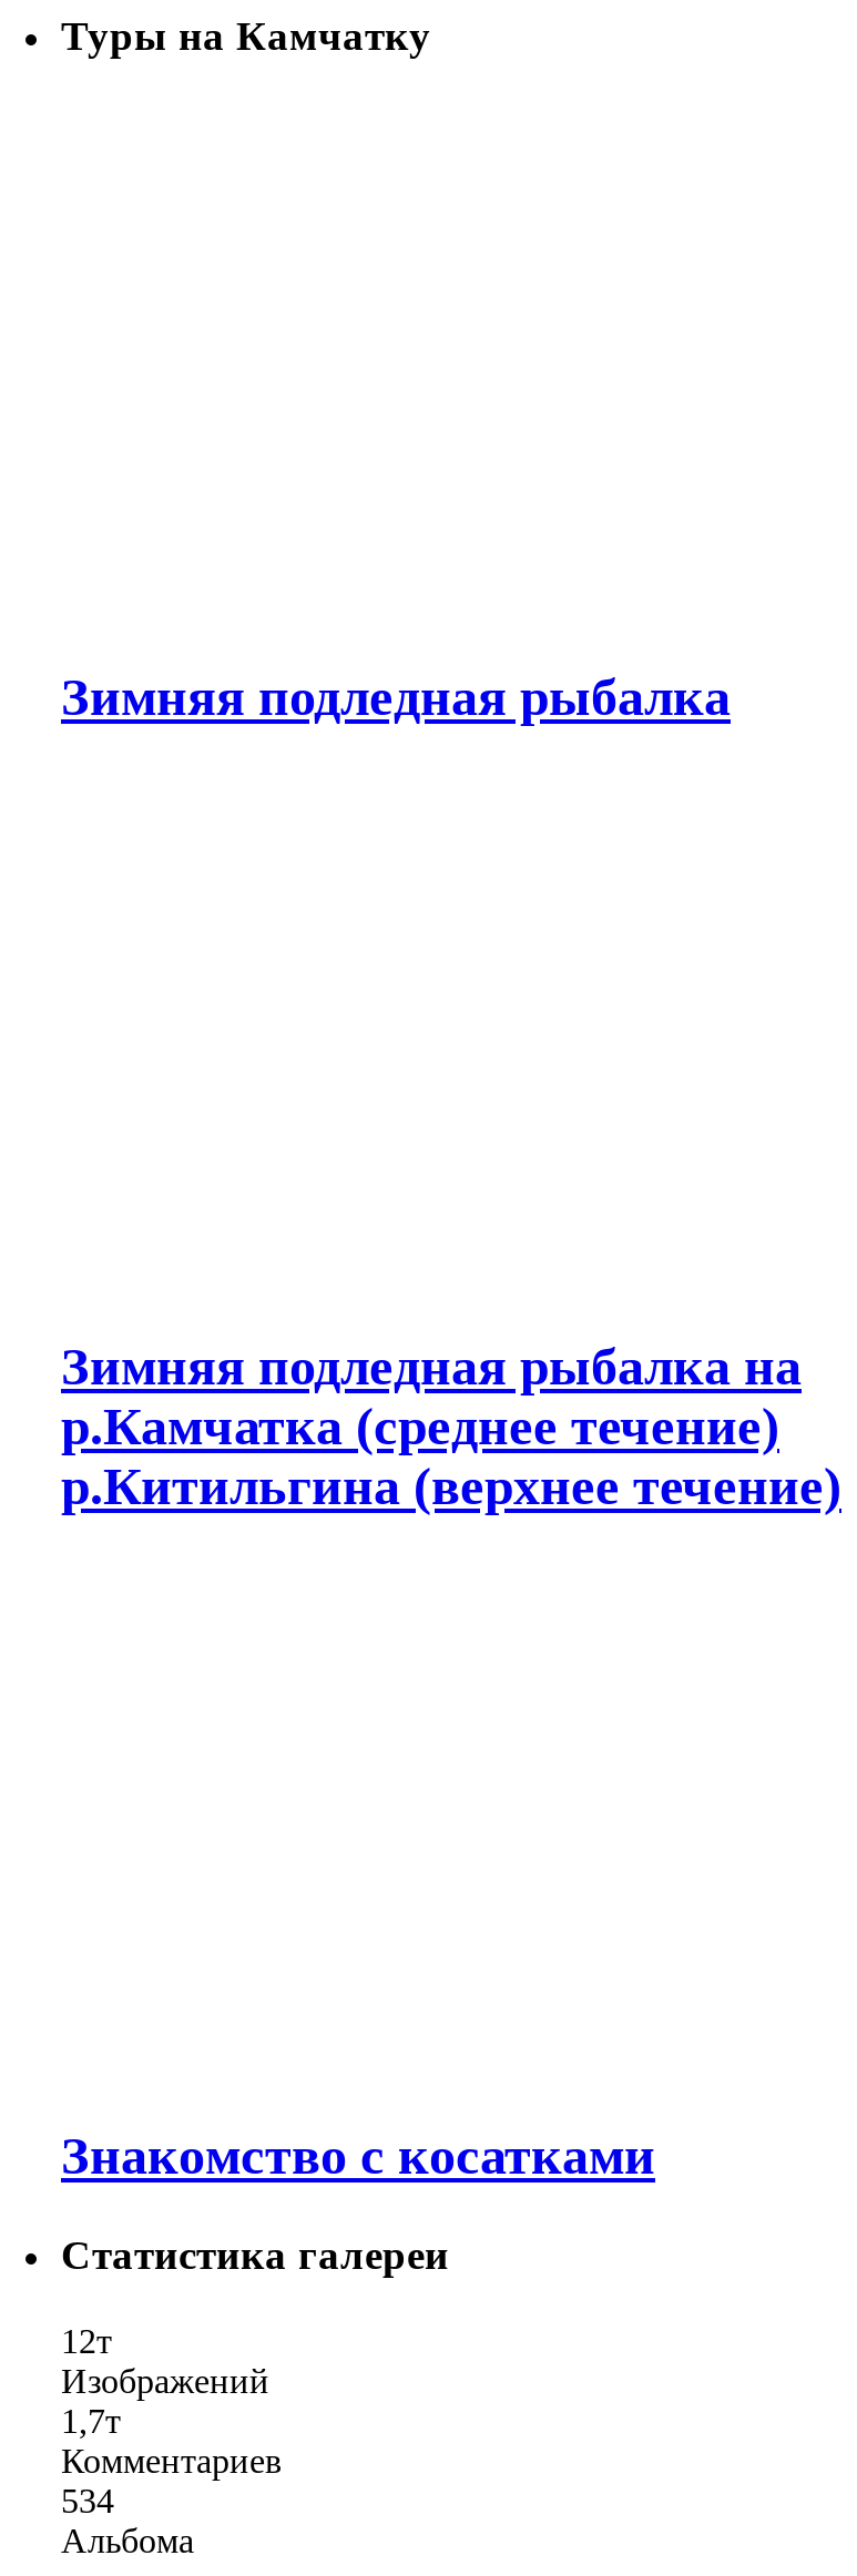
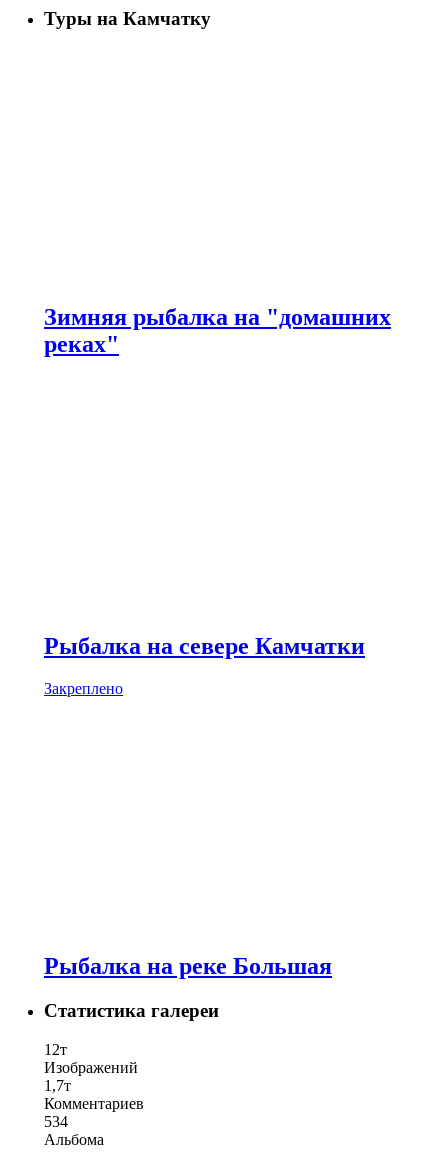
[61,669,731,726] Зимняя подледная рыбалка -> [44,304,391,357] Зимняя рыбалка на "домашних | реках"
[61,1338,841,1515] Зимняя подледная рыбалка на | р.Камчатка (среднее течение) | р.Китильгина (верхнее течение) -> [44,633,365,697] Рыбалка на севере Камчатки | Закреплено
[61,2127,655,2185] Знакомство с косатками -> [44,953,332,979] Рыбалка на реке Большая

